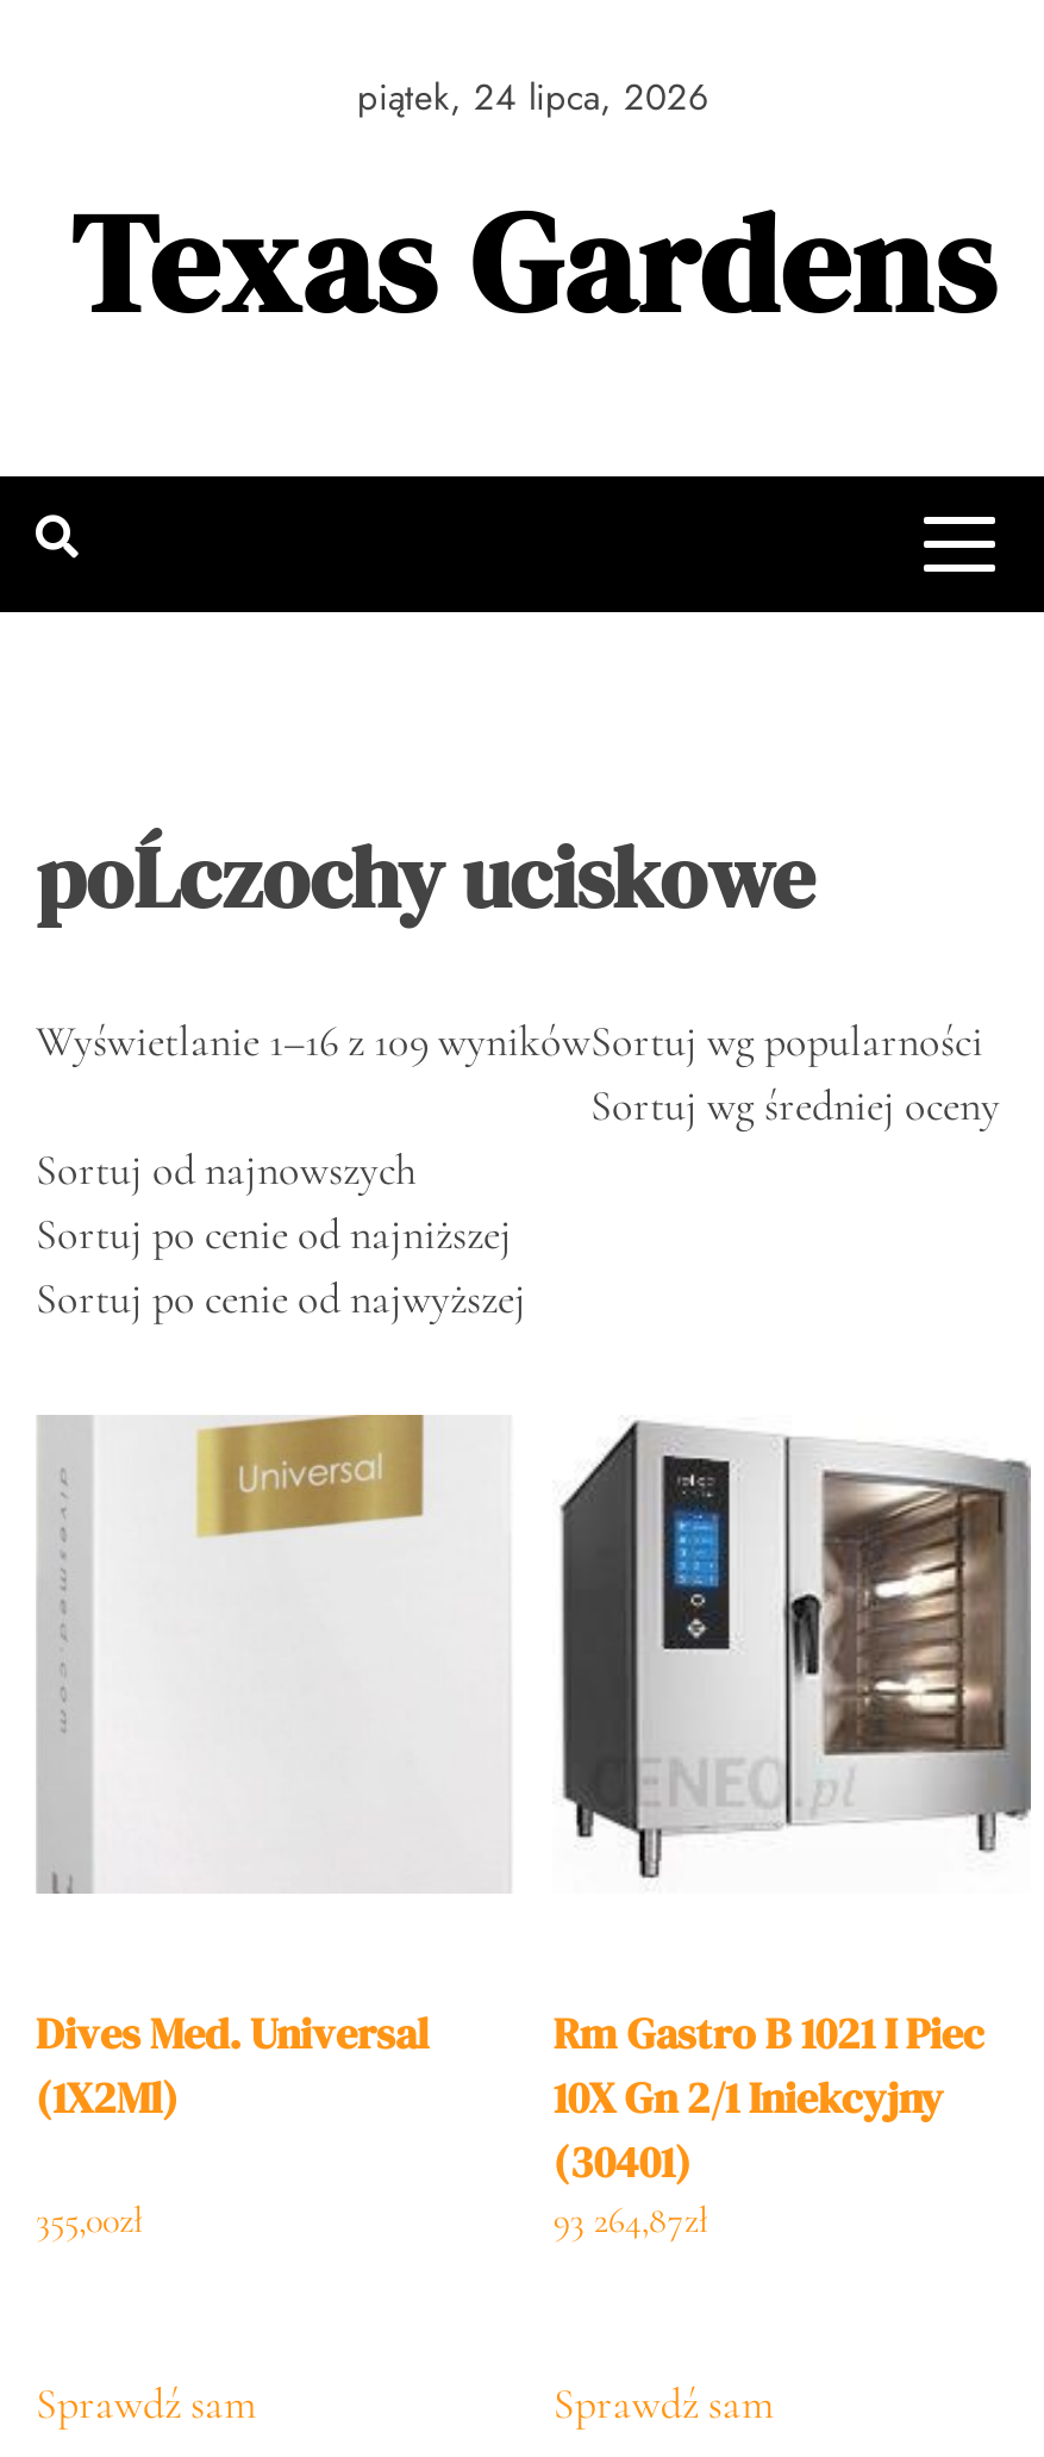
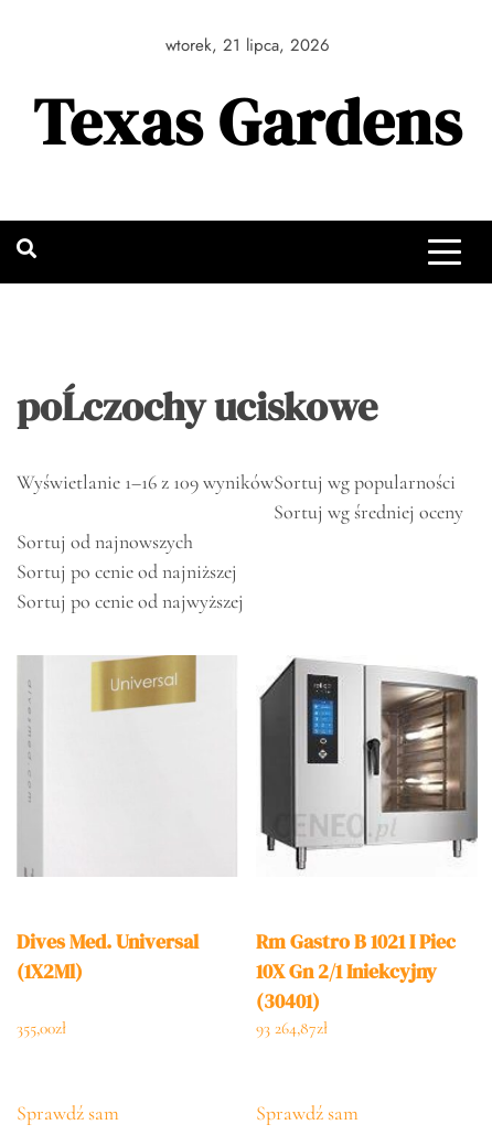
[357,71,709,124] piątek, 24 lipca, 2026 -> [165,33,329,57] wtorek, 21 lipca, 2026

